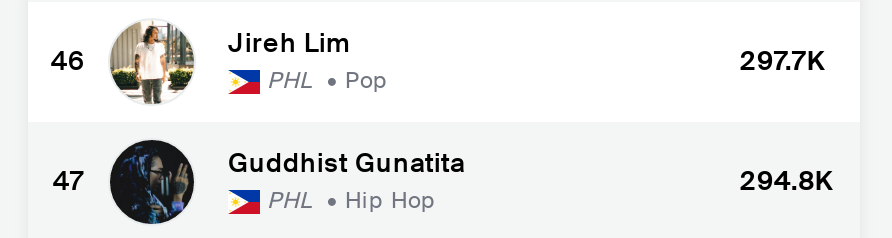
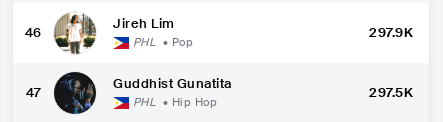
[740,44,826,78] 297.7K -> [369,24,413,41] 297.9K
[740,164,834,198] 294.8K -> [369,84,413,101] 297.5K

